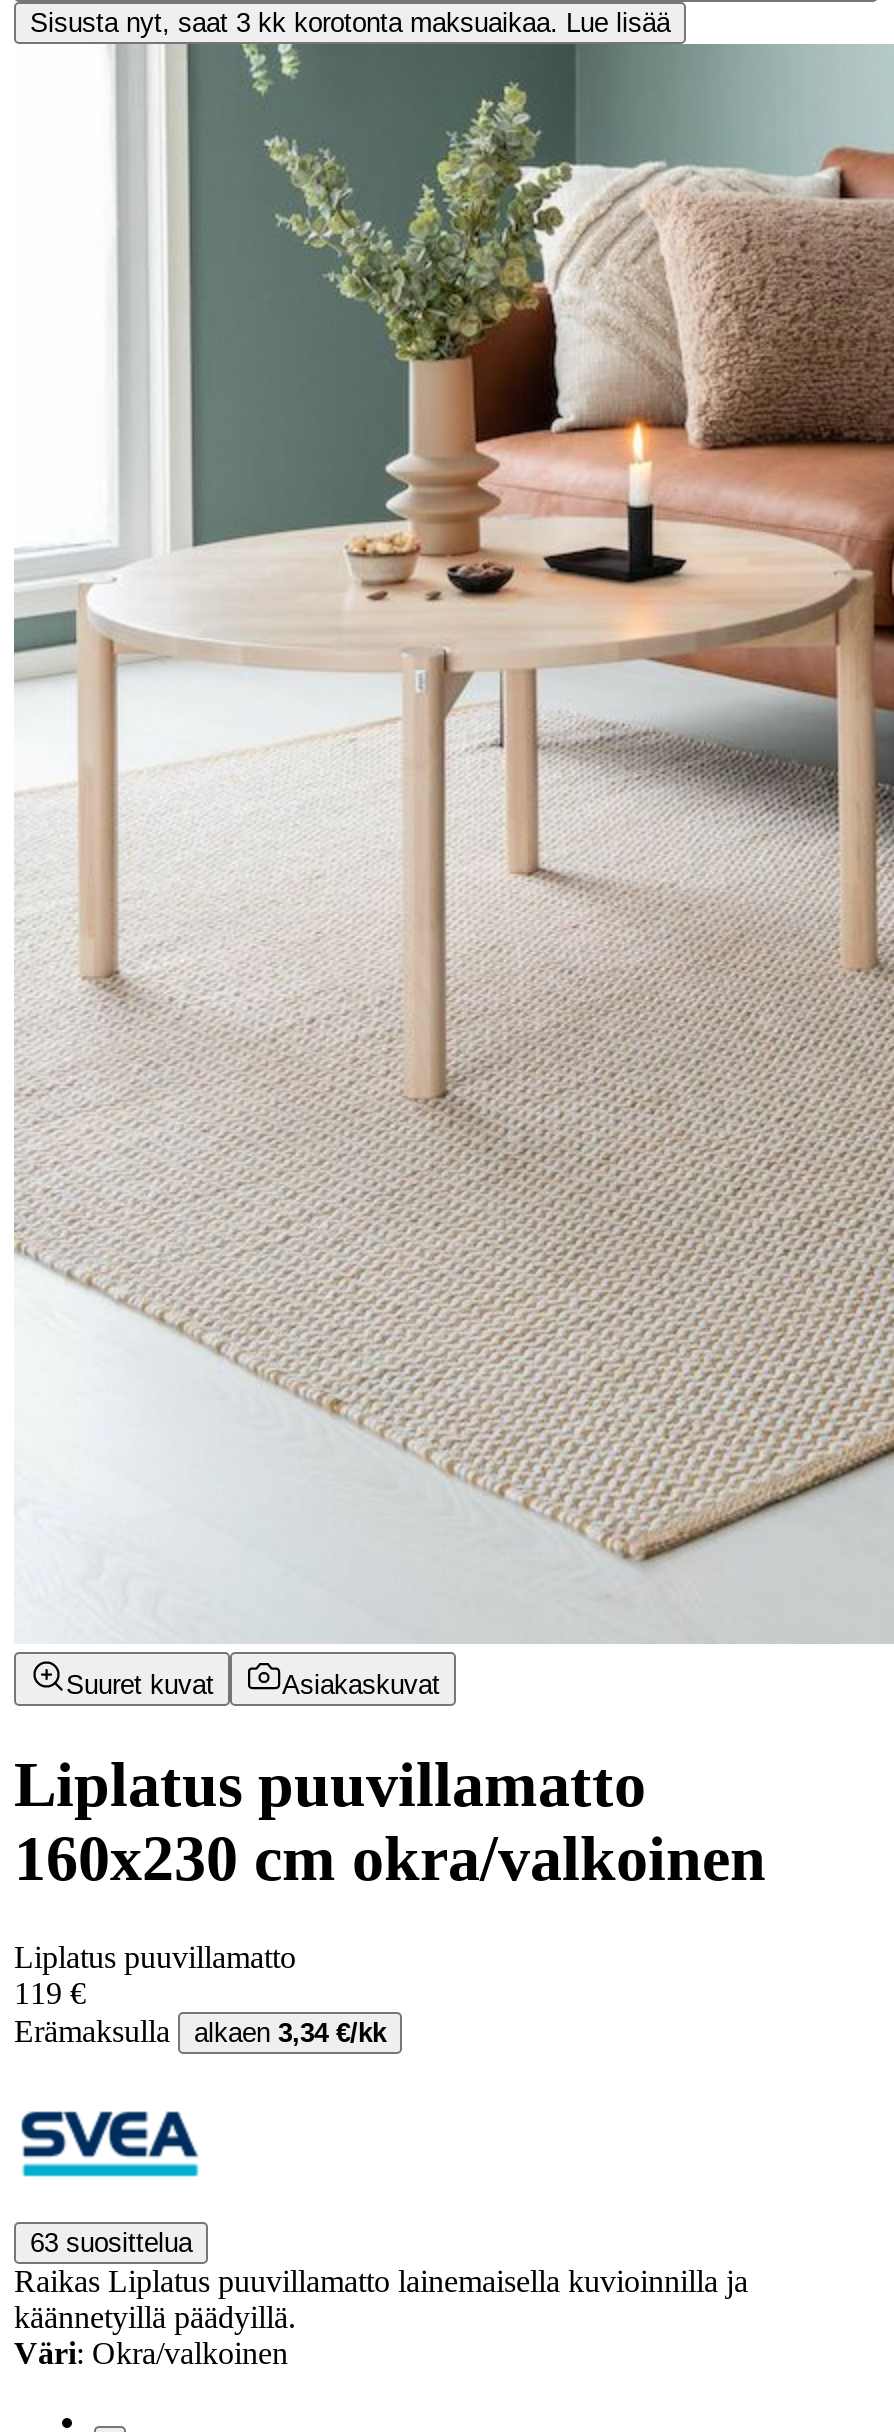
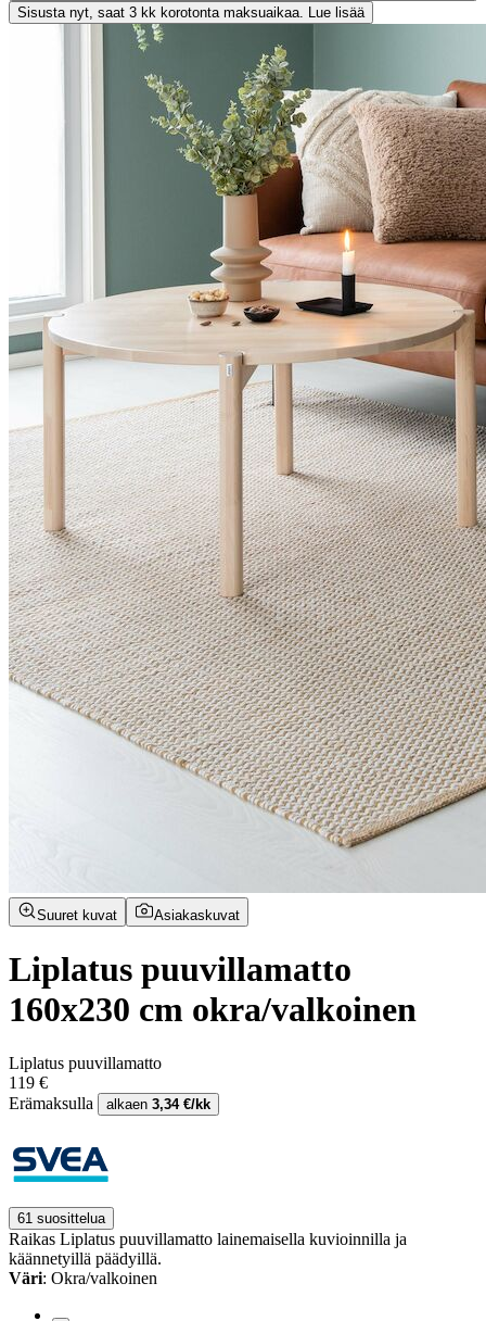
[30,2227,192,2257] 63 suosittelua -> [17,1210,105,1226] 61 suosittelua

